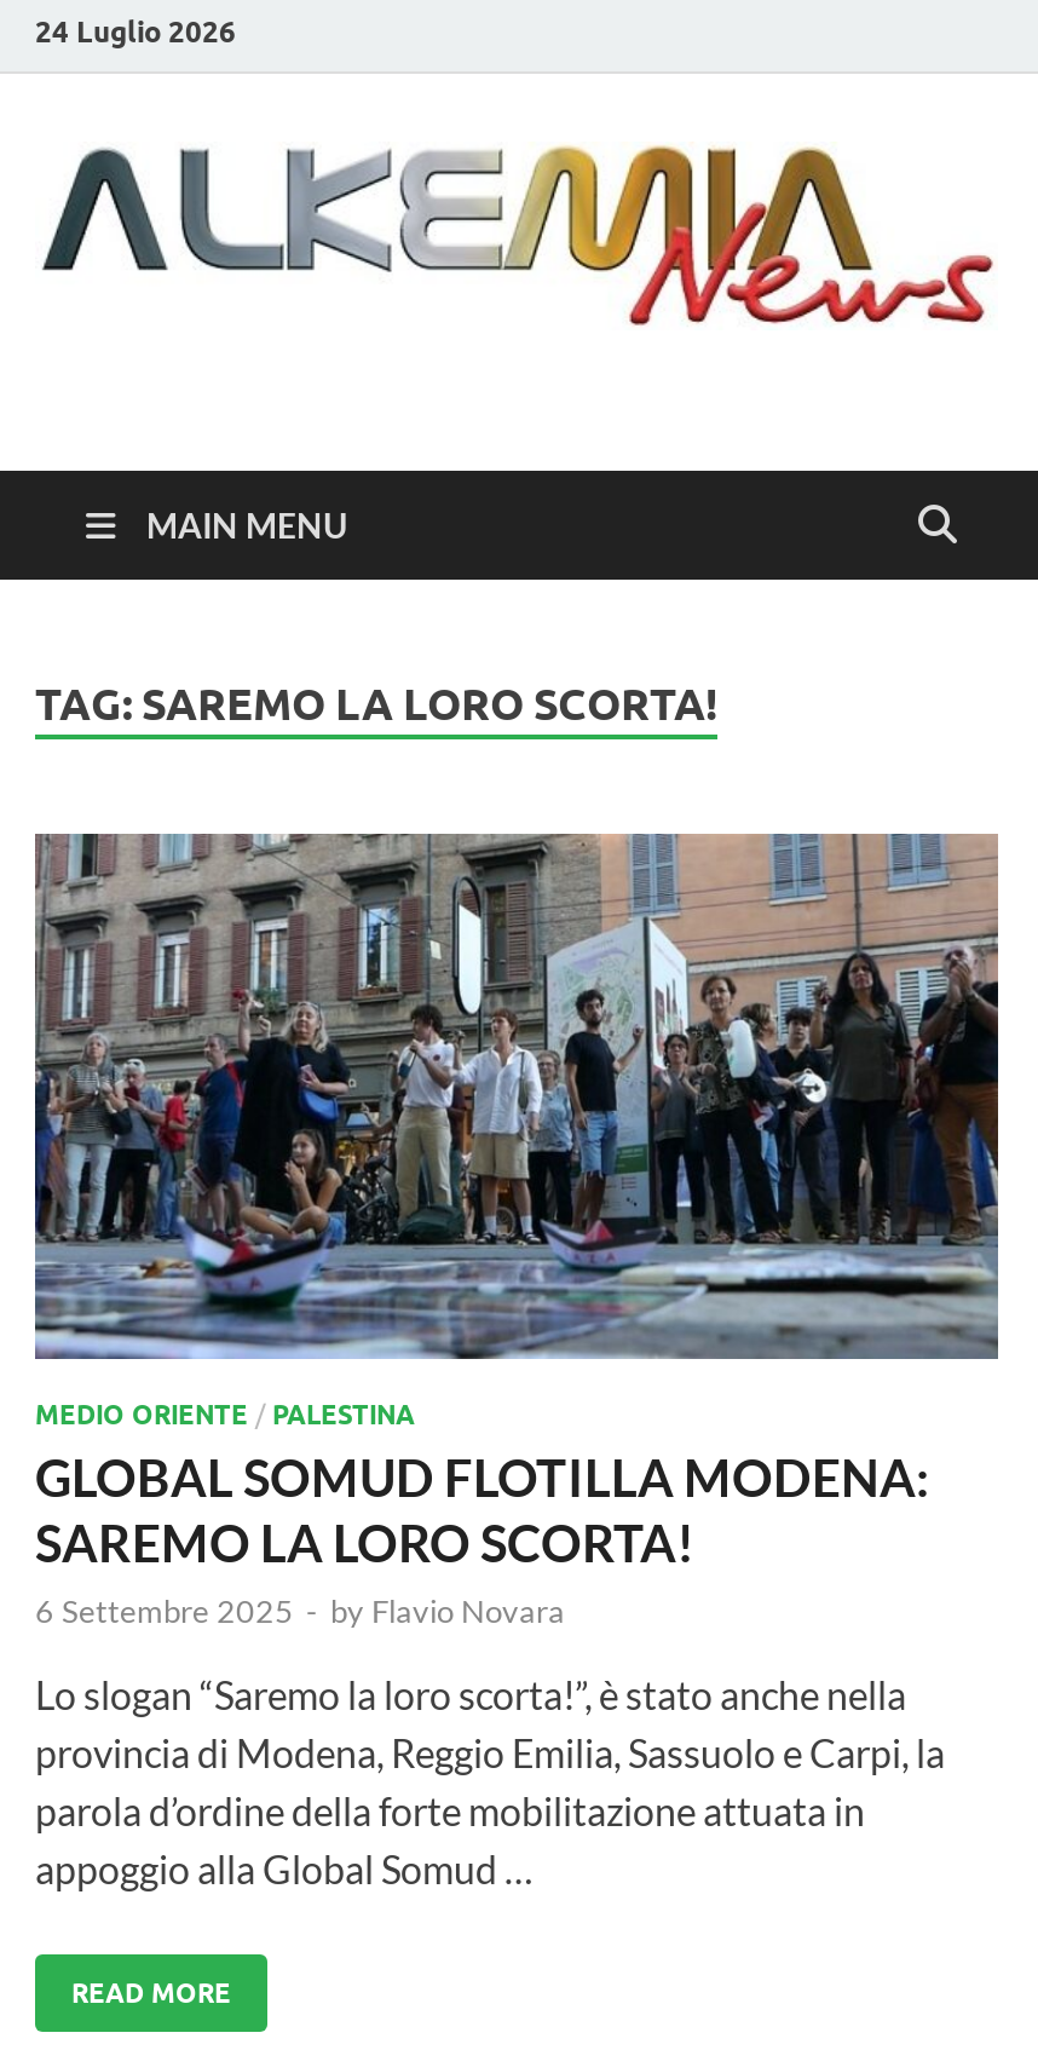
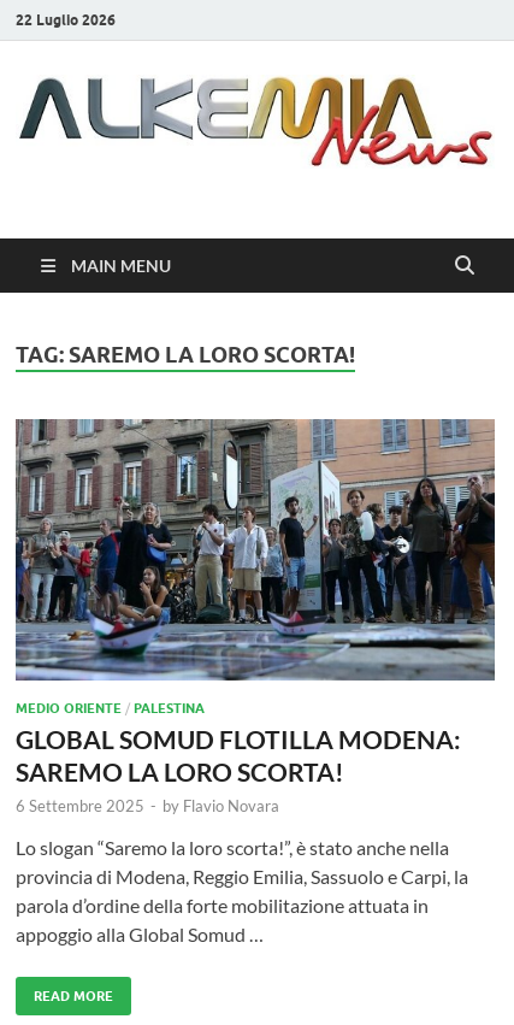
[35,12,236,48] 24 Luglio 2026 -> [16,10,116,28] 22 Luglio 2026

